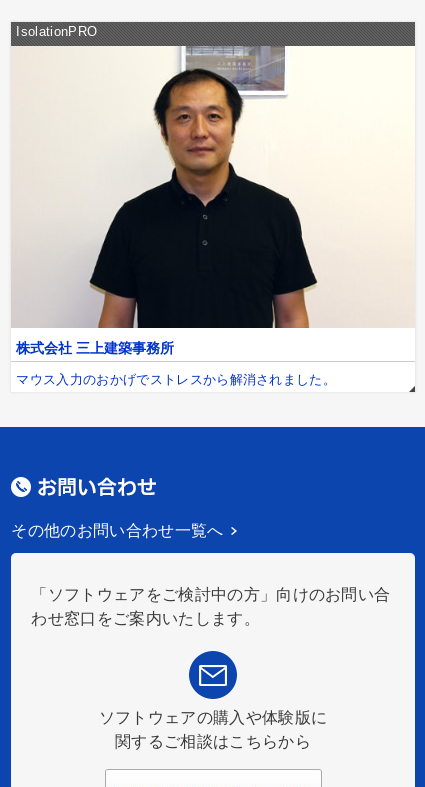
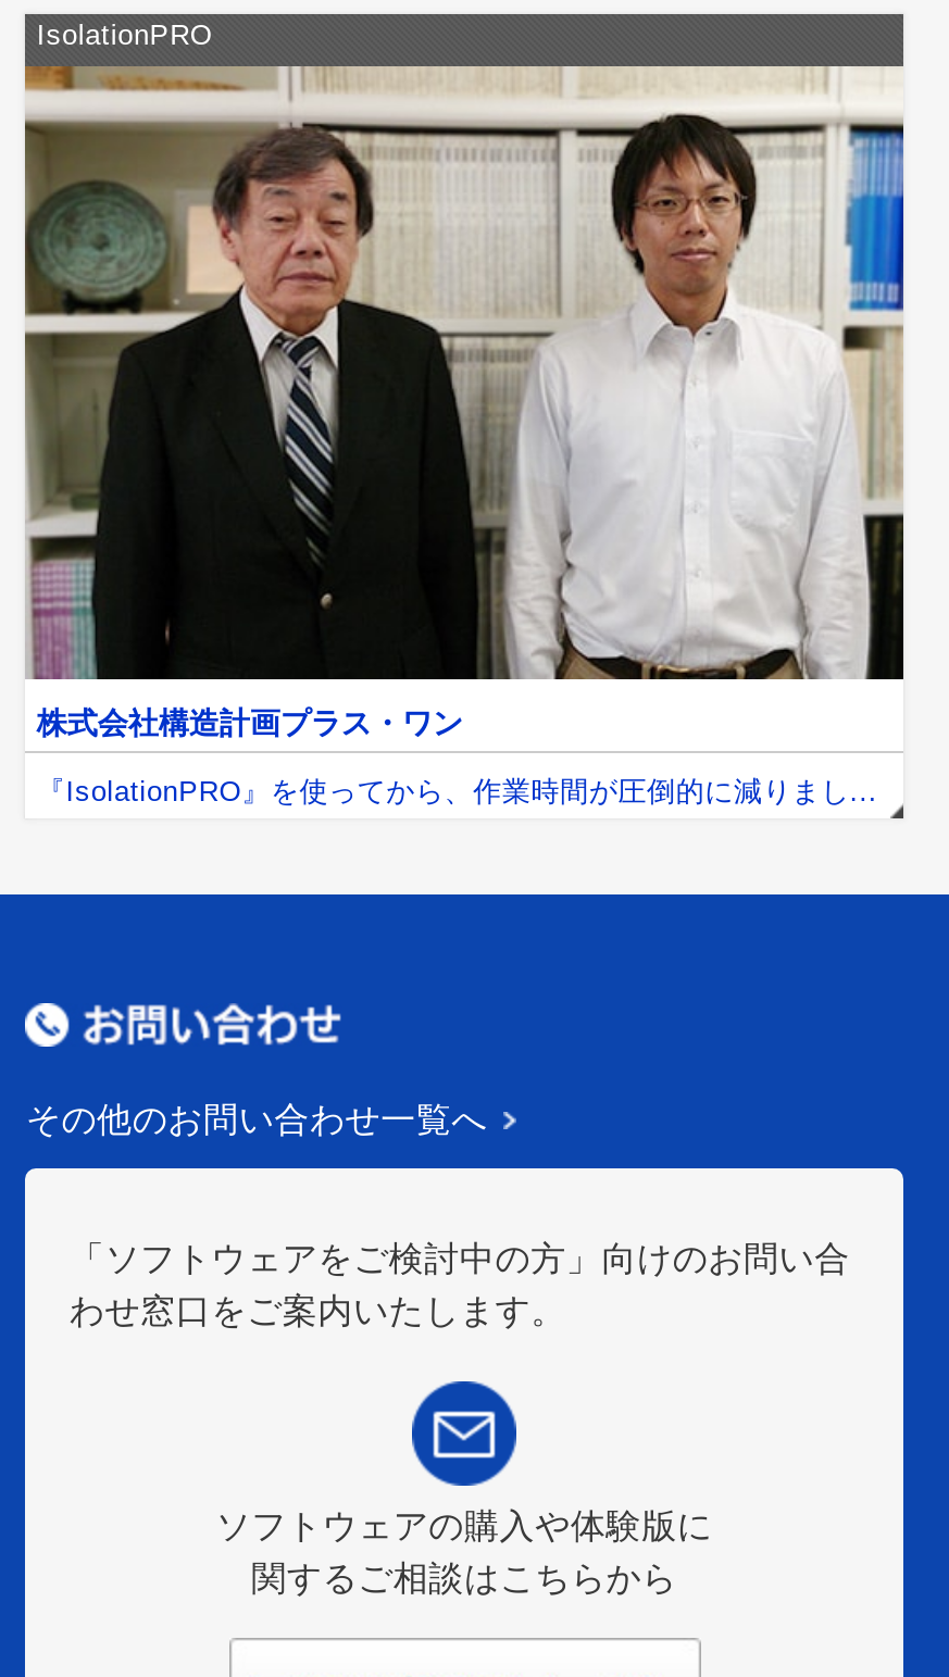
[11,45,415,356] [image] | 株式会社 三上建築事務所 -> [23,66,906,740] [image] | 株式会社構造計画プラス・ワン
[16,372,336,387] マウス入力のおかげでストレスから解消されました。 -> [37,774,878,807] 『IsolationPRO』を使ってから、作業時間が圧倒的に減りまし...

